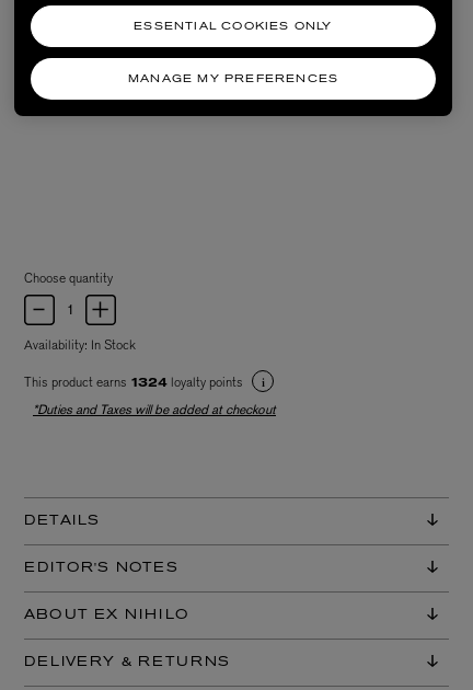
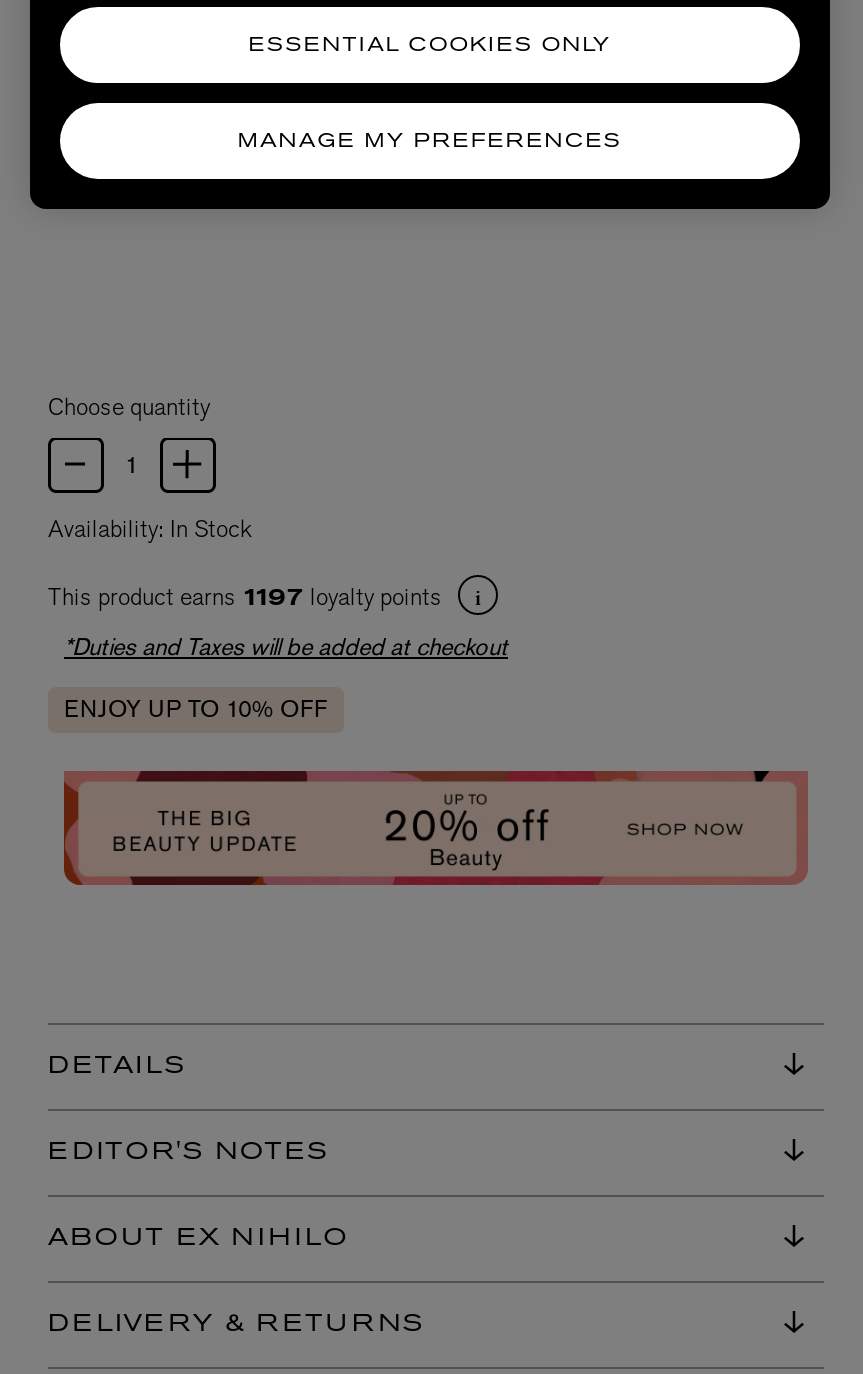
moved [24,270,136,354] -> [48,392,252,546]: Choose quantity | Availability: In Stock
[24,374,246,391] This product earns 1324 loyalty points -> [48,582,448,614] This product earns 1197 loyalty points
moved [33,401,276,419] -> [64,632,508,664]: *Duties and Taxes will be added at checkout
none -> [64,693,328,725] ENJOY UP TO 10% OFF
none -> [64,769,808,887] [image]

